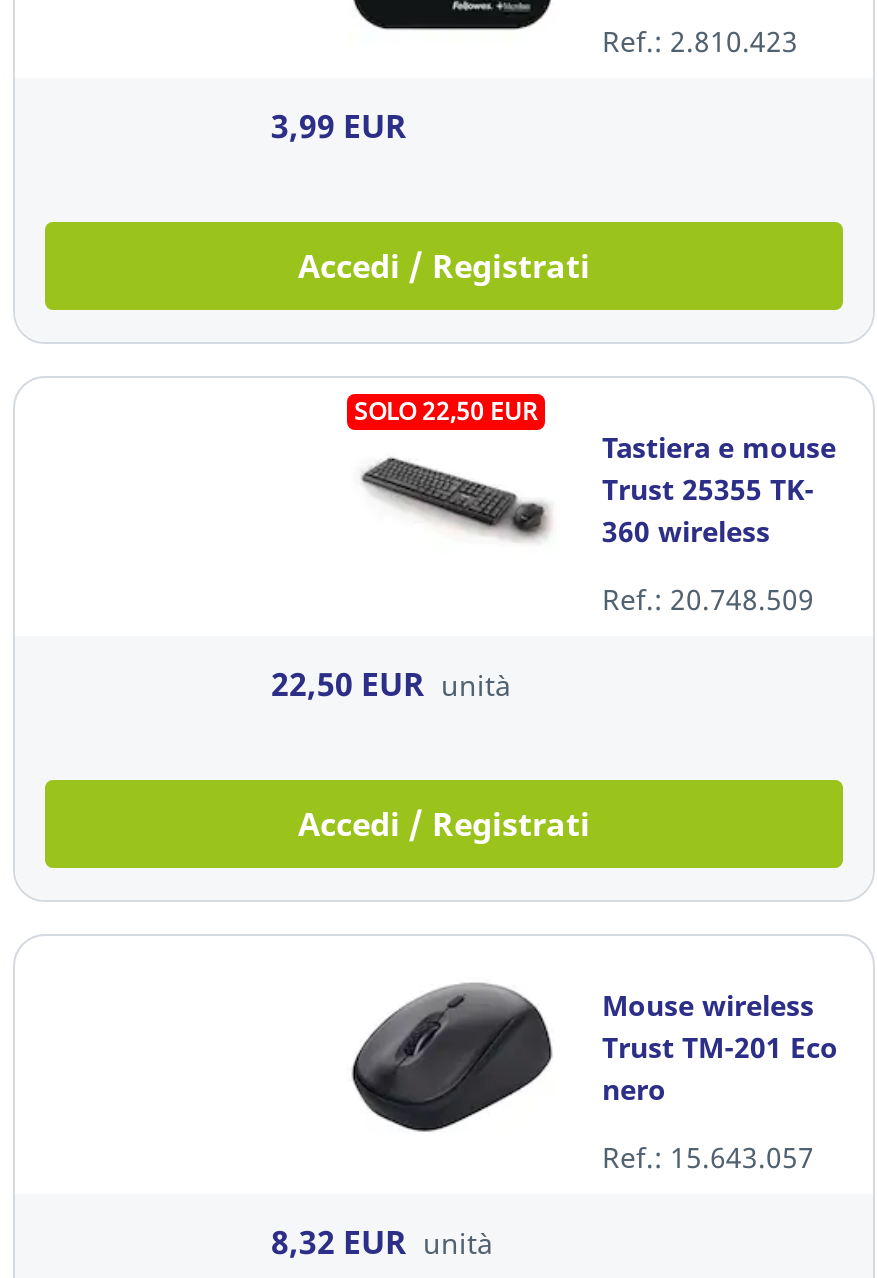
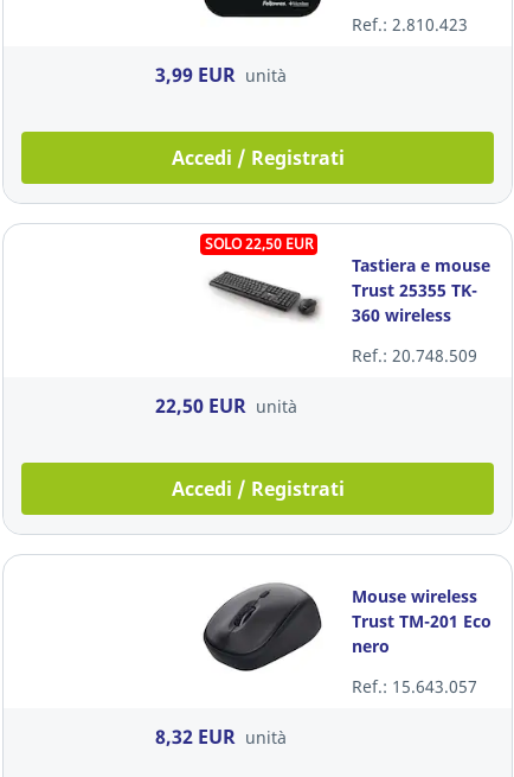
[271,104,407,148] 3,99 EUR -> [155,62,287,88] 3,99 EUR unità

